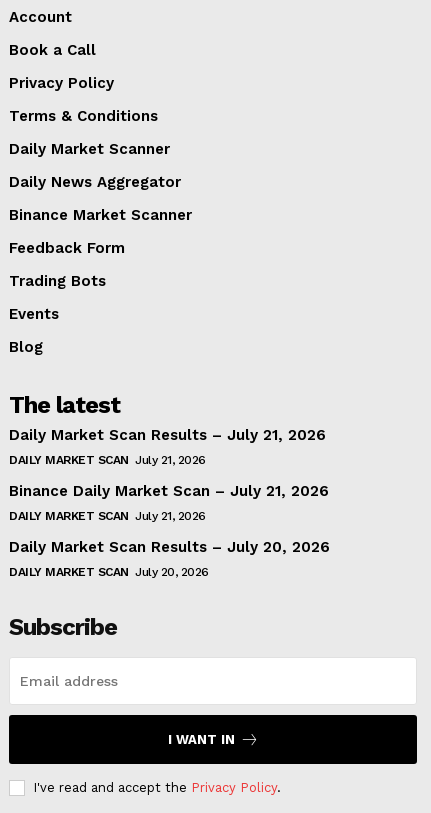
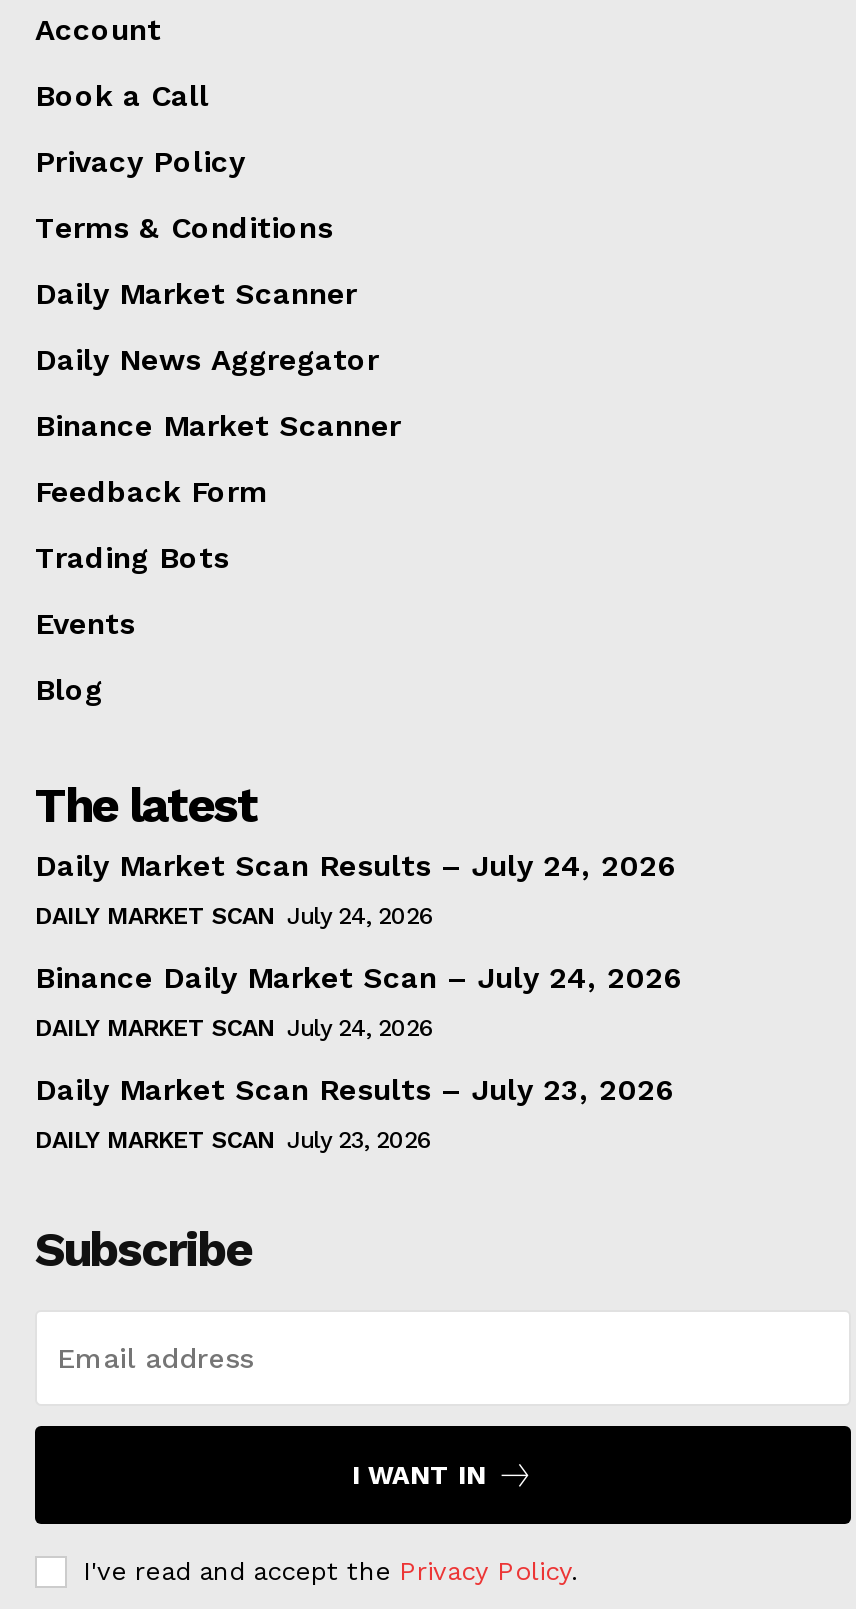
[9,426,326,444] Daily Market Scan Results – July 21, 2026 -> [35,849,677,885] Daily Market Scan Results – July 24, 2026
[9,453,205,467] DAILY MARKET SCAN July 21, 2026 -> [35,903,434,931] DAILY MARKET SCAN July 24, 2026
[9,482,329,500] Binance Daily Market Scan – July 21, 2026 -> [35,961,683,997] Binance Daily Market Scan – July 24, 2026
[9,509,205,523] DAILY MARKET SCAN July 21, 2026 -> [35,1015,434,1043] DAILY MARKET SCAN July 24, 2026
[9,538,330,556] Daily Market Scan Results – July 20, 2026 -> [35,1073,675,1109] Daily Market Scan Results – July 23, 2026
[9,565,208,579] DAILY MARKET SCAN July 20, 2026 -> [35,1127,432,1155] DAILY MARKET SCAN July 23, 2026

